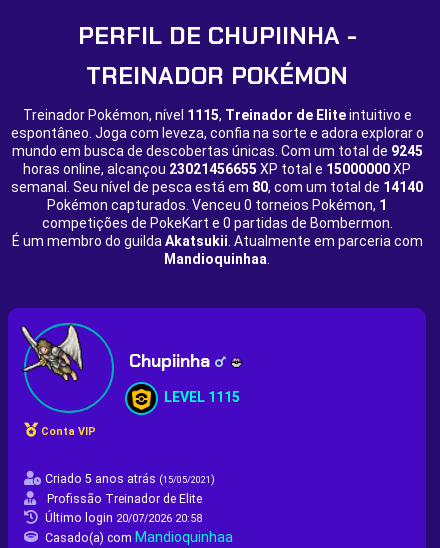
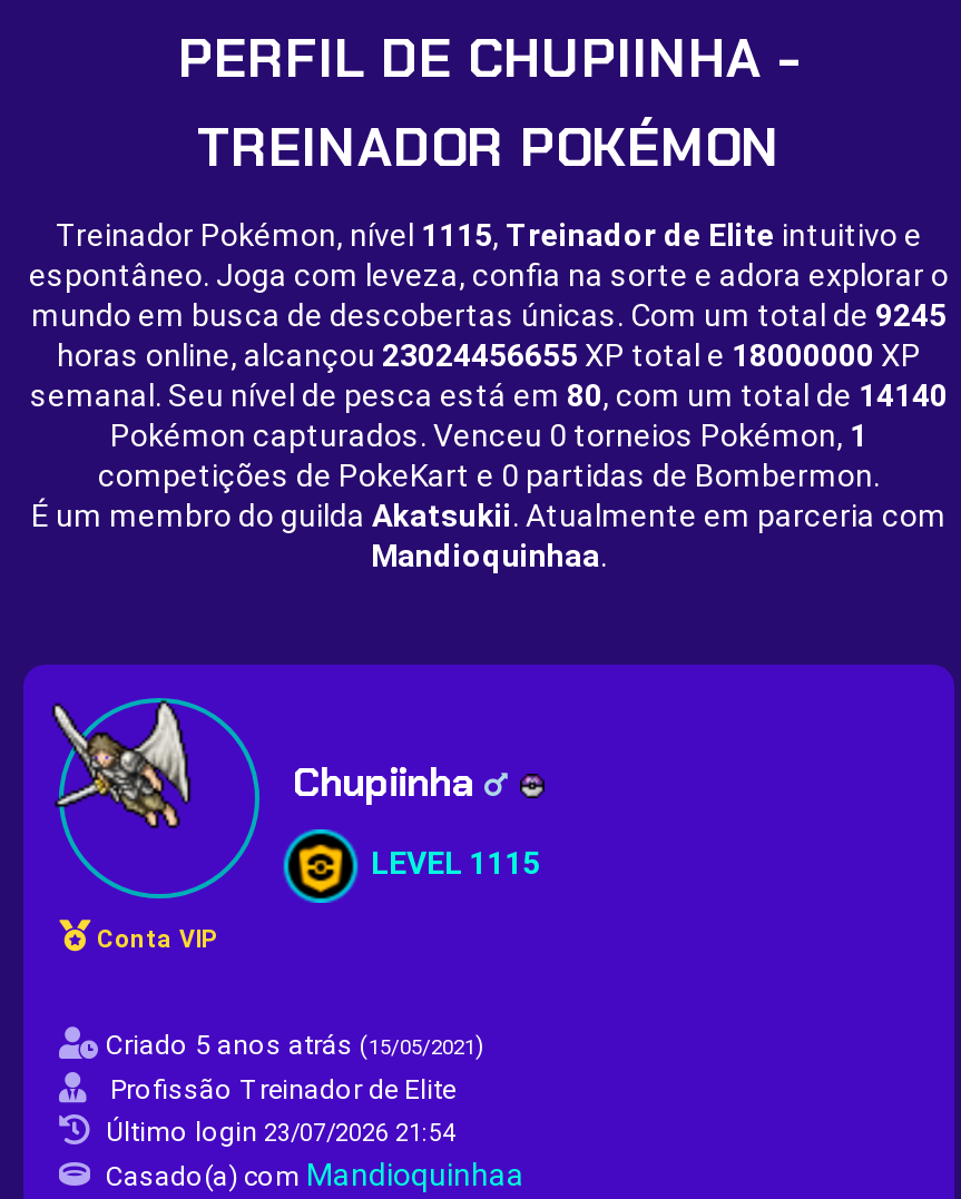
[23,161,411,177] horas online, alcançou 23021456655 XP total e 15000000 XP -> [57,337,921,373] horas online, alcançou 23024456655 XP total e 18000000 XP
[45,511,202,525] Último login 20/07/2026 20:58 -> [106,1117,455,1148] Último login 23/07/2026 21:54

